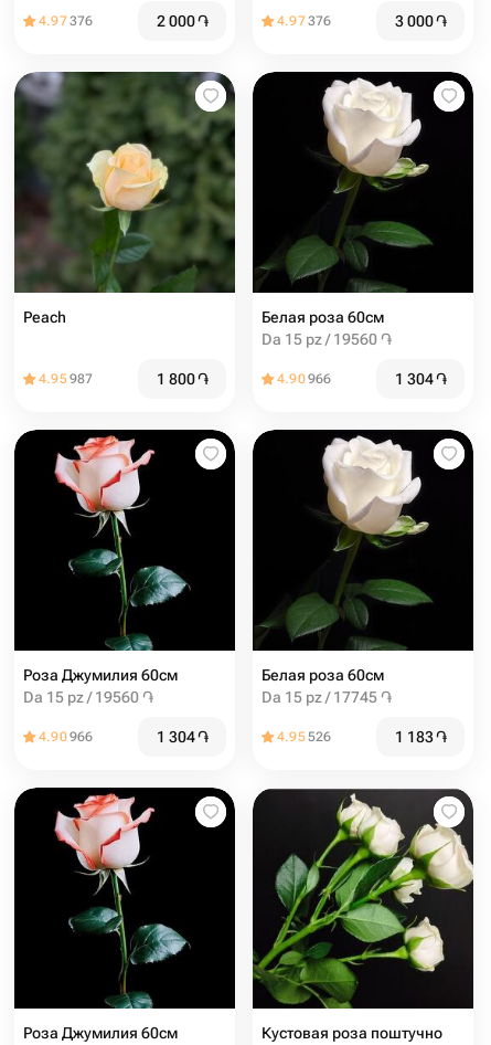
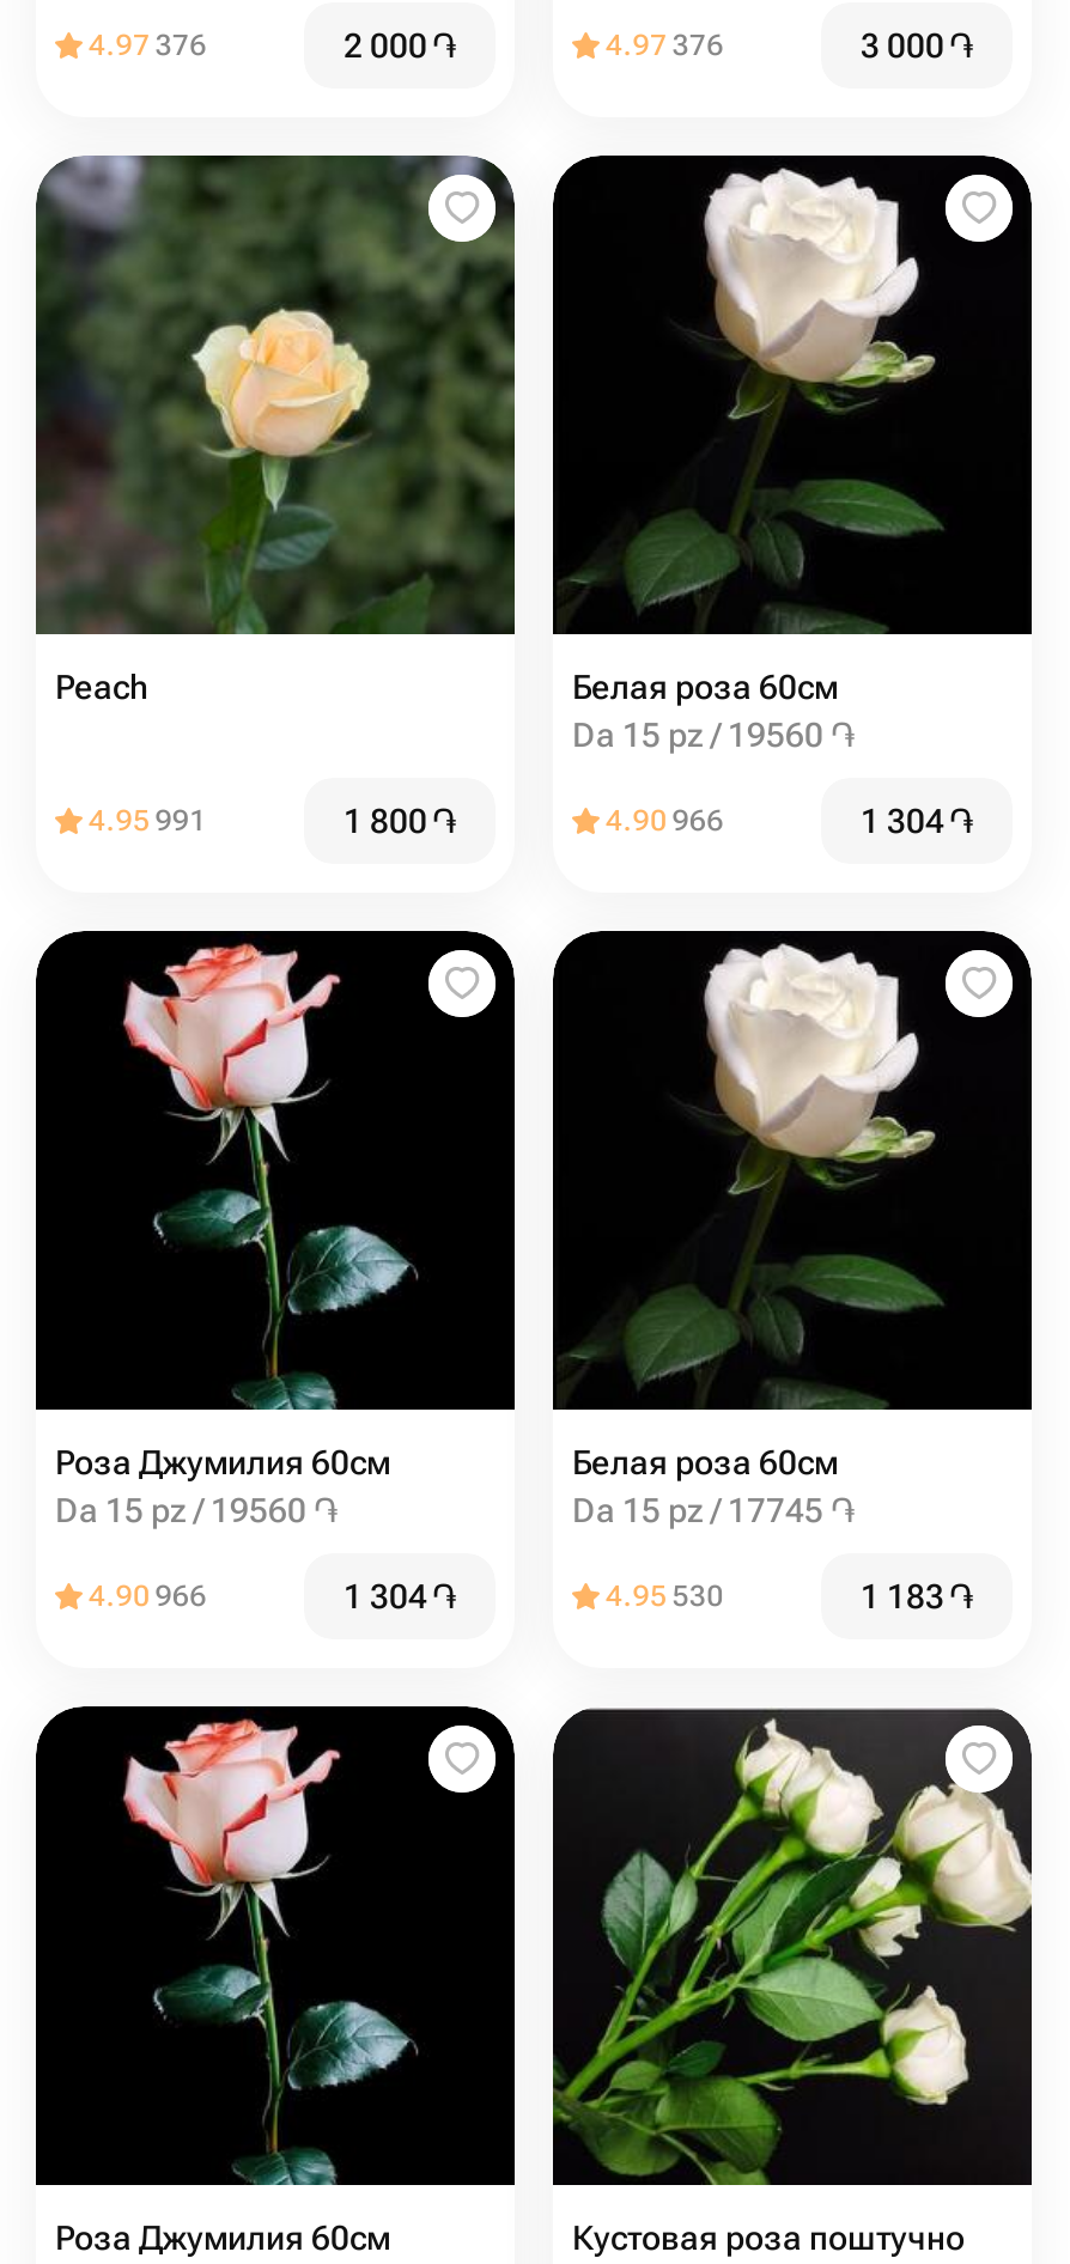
[39,371,93,387] 4.95 987 -> [89,804,207,838] 4.95 991
[277,729,331,745] 4.95 526 -> [606,1580,724,1613] 4.95 530

